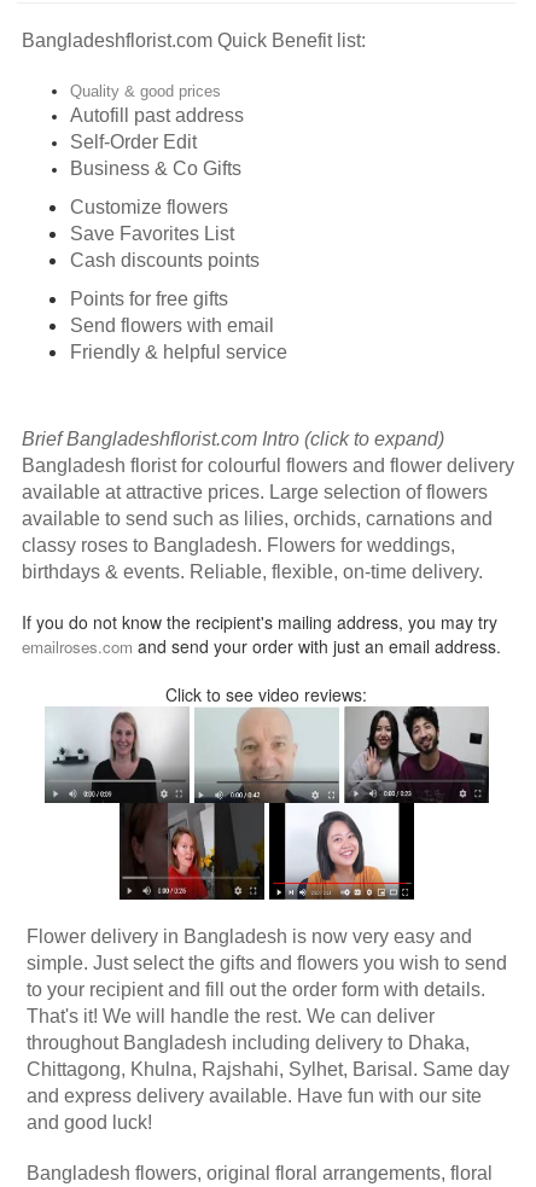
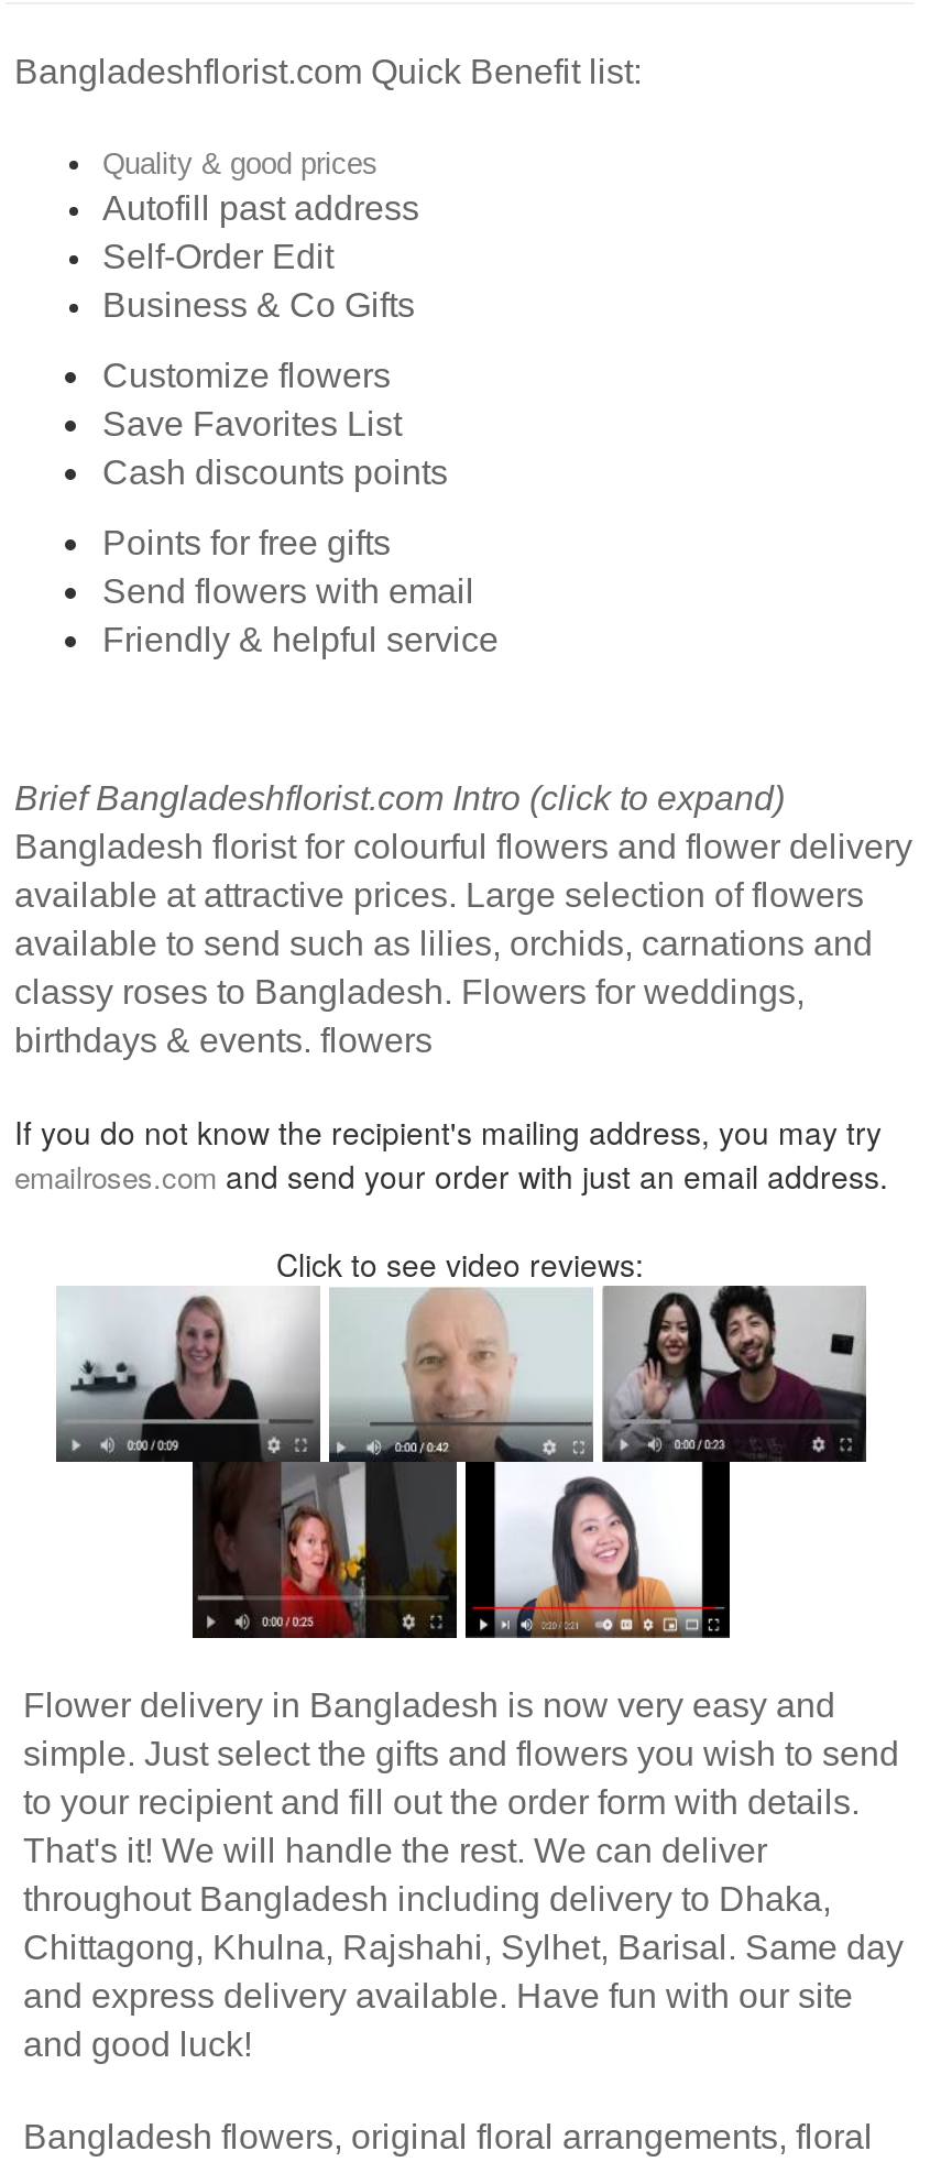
[22,562,483,582] birthdays & events. Reliable, flexible, on-time delivery. -> [14,1022,433,1059] birthdays & events. flowers

